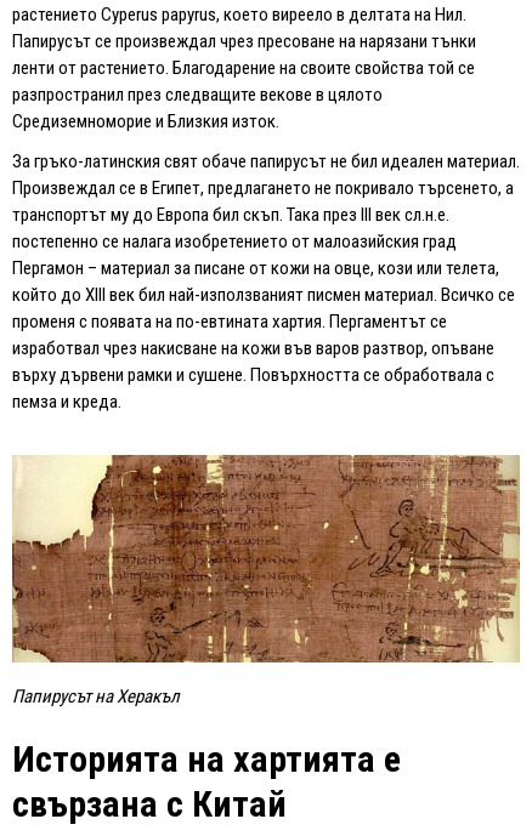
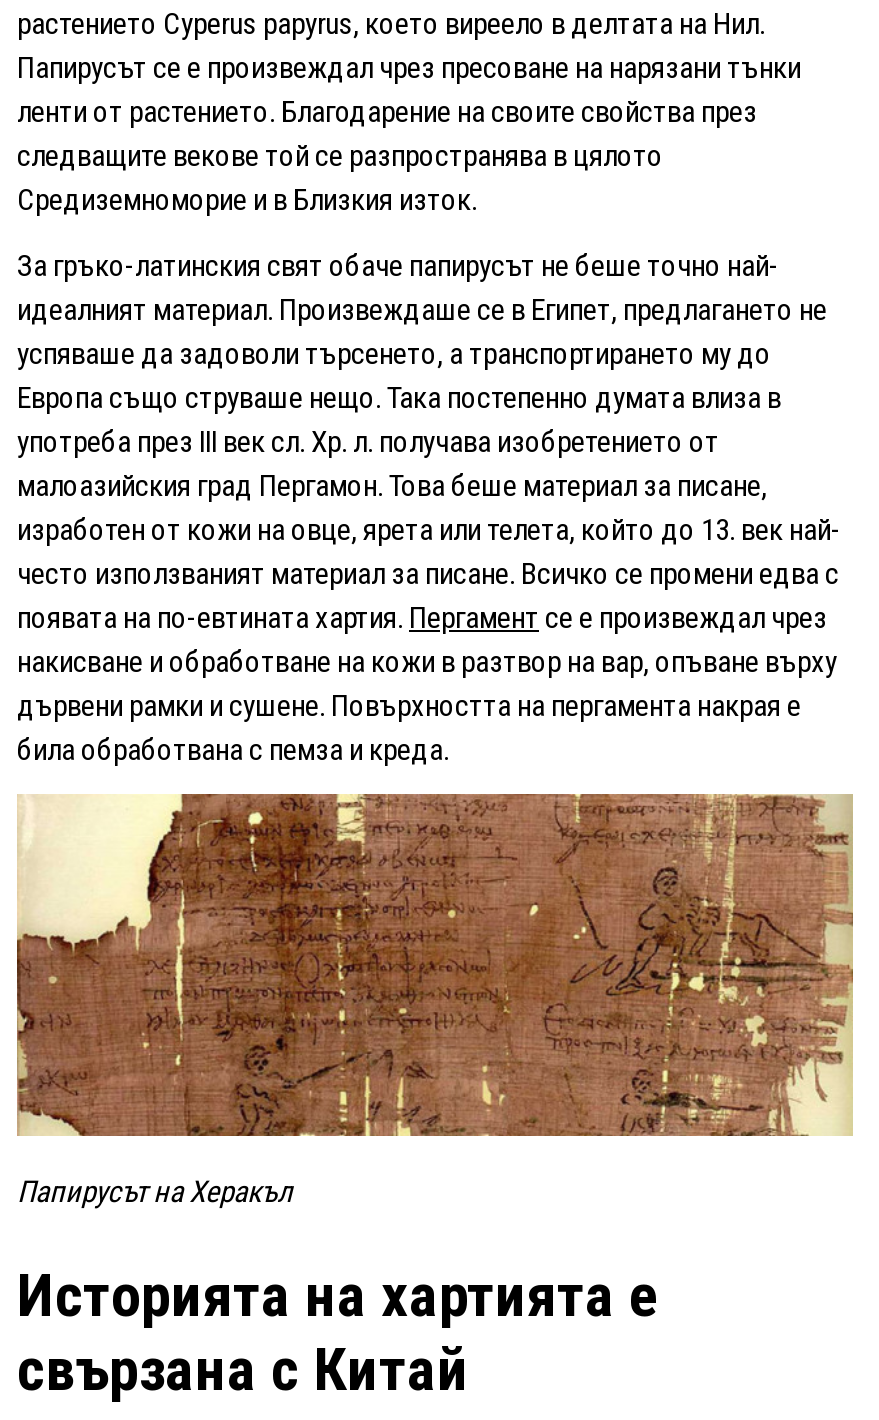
[12,31,476,133] Папирусът се произвеждал чрез пресоване на нарязани тънки | ленти от растението. Благодарение на своите свойства той се | разпространил през следващите векове в цялото | Средиземноморие и Близкия изток. -> [17,51,801,219] Папирусът се е произвеждал чрез пресоване на нарязани тънки | ленти от растението. Благодарение на своите свойства през | следващите векове той се разпространява в цялото | Средиземноморие и в Близкия изток.
[12,151,520,413] За гръко-латинския свят обаче папирусът не бил идеален материал. | Произвеждал се в Египет, предлагането не покривало търсенето, а | транспортът му до Европа бил скъп. Така през III век сл.н.е. | постепенно се налага изобретението от малоазийския град | Пергамон – материал за писане от кожи на овце, кози или телета, | който до XIII век бил най-използваният писмен материал. Всичко се | променя с появата на по-евтината хартия. Пергаментът се | изработвал чрез накисване на кожи във варов разтвор, опъване | върху дървени рамки и сушене. Повърхността се обработвала с | пемза и креда. -> [17,249,841,769] За гръко-латинския свят обаче папирусът не беше точно най- | идеалният материал. Произвеждаше се в Египет, предлагането не | успяваше да задоволи търсенето, а транспортирането му до | Европа също струваше нещо. Така постепенно думата влиза в | употреба през III век сл. Хр. л. получава изобретението от | малоазийския град Пергамон. Това беше материал за писане, | изработен от кожи на овце, ярета или телета, който до 13. век най- | често използваният материал за писане. Всичко се промени едва с | появата на по-евтината хартия. Пергамент се е произвеждал чрез | накисване и обработване на кожи в разтвор на вар, опъване върху | дървени рамки и сушене. Повърхността на пергамента накрая е | била обработвана с пемза и креда.

